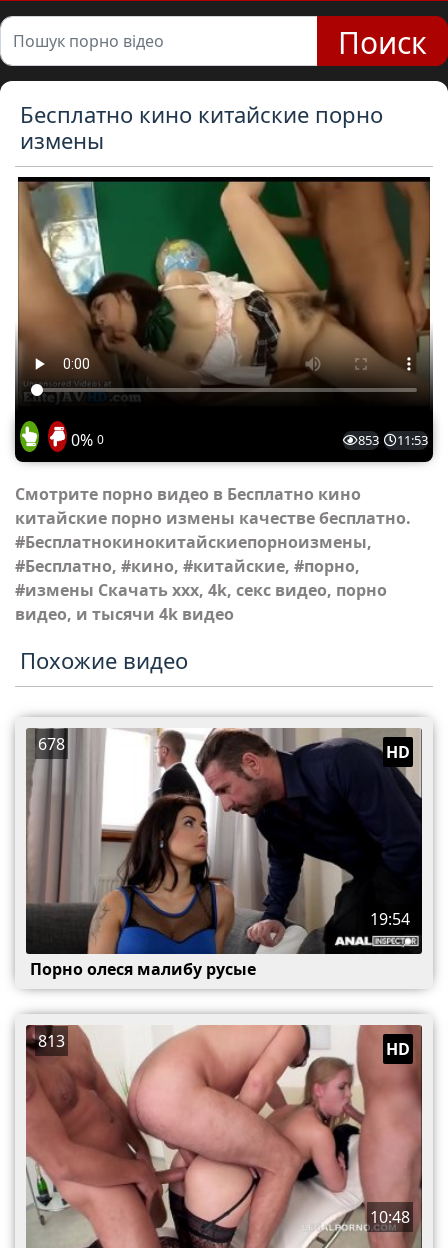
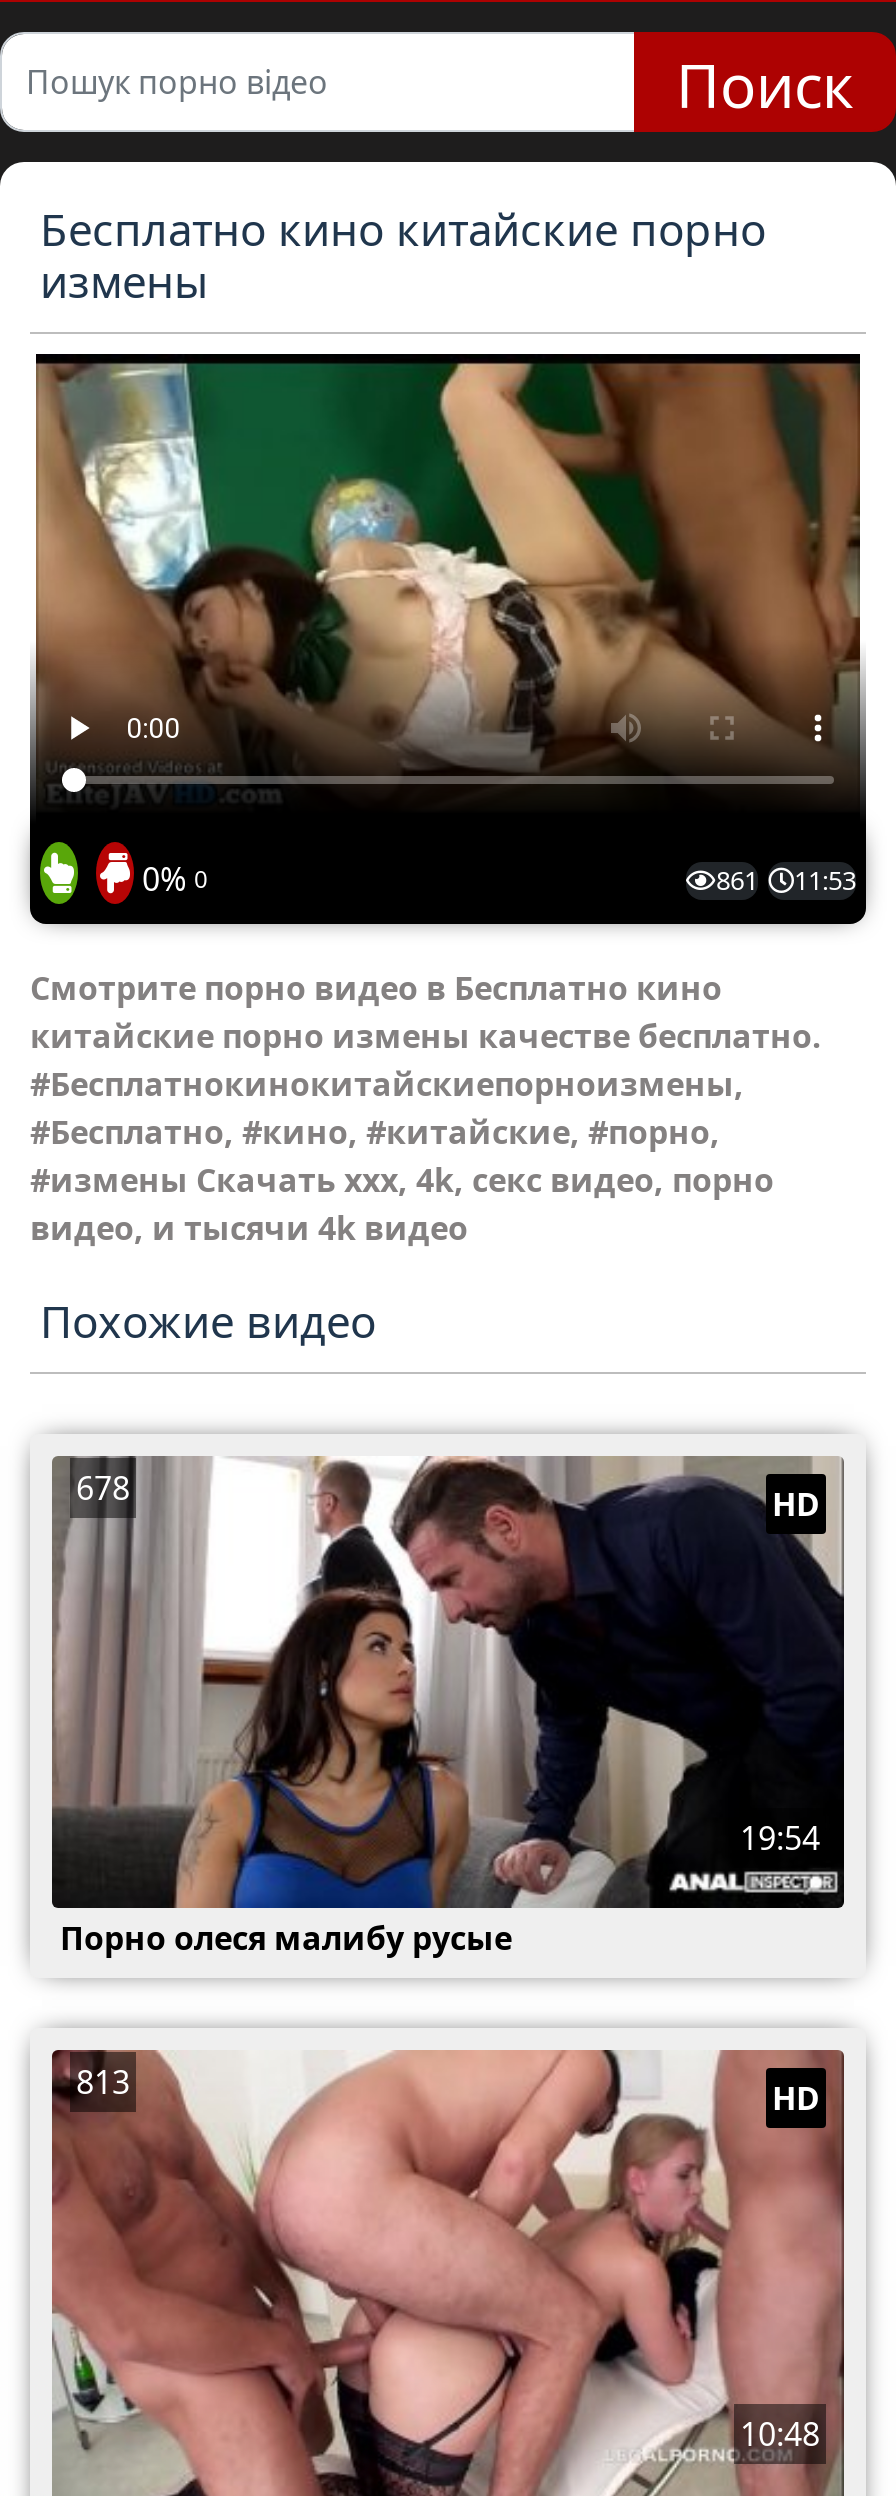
[358,431,428,449] 853 11:53 -> [716,862,856,898] 861 11:53

